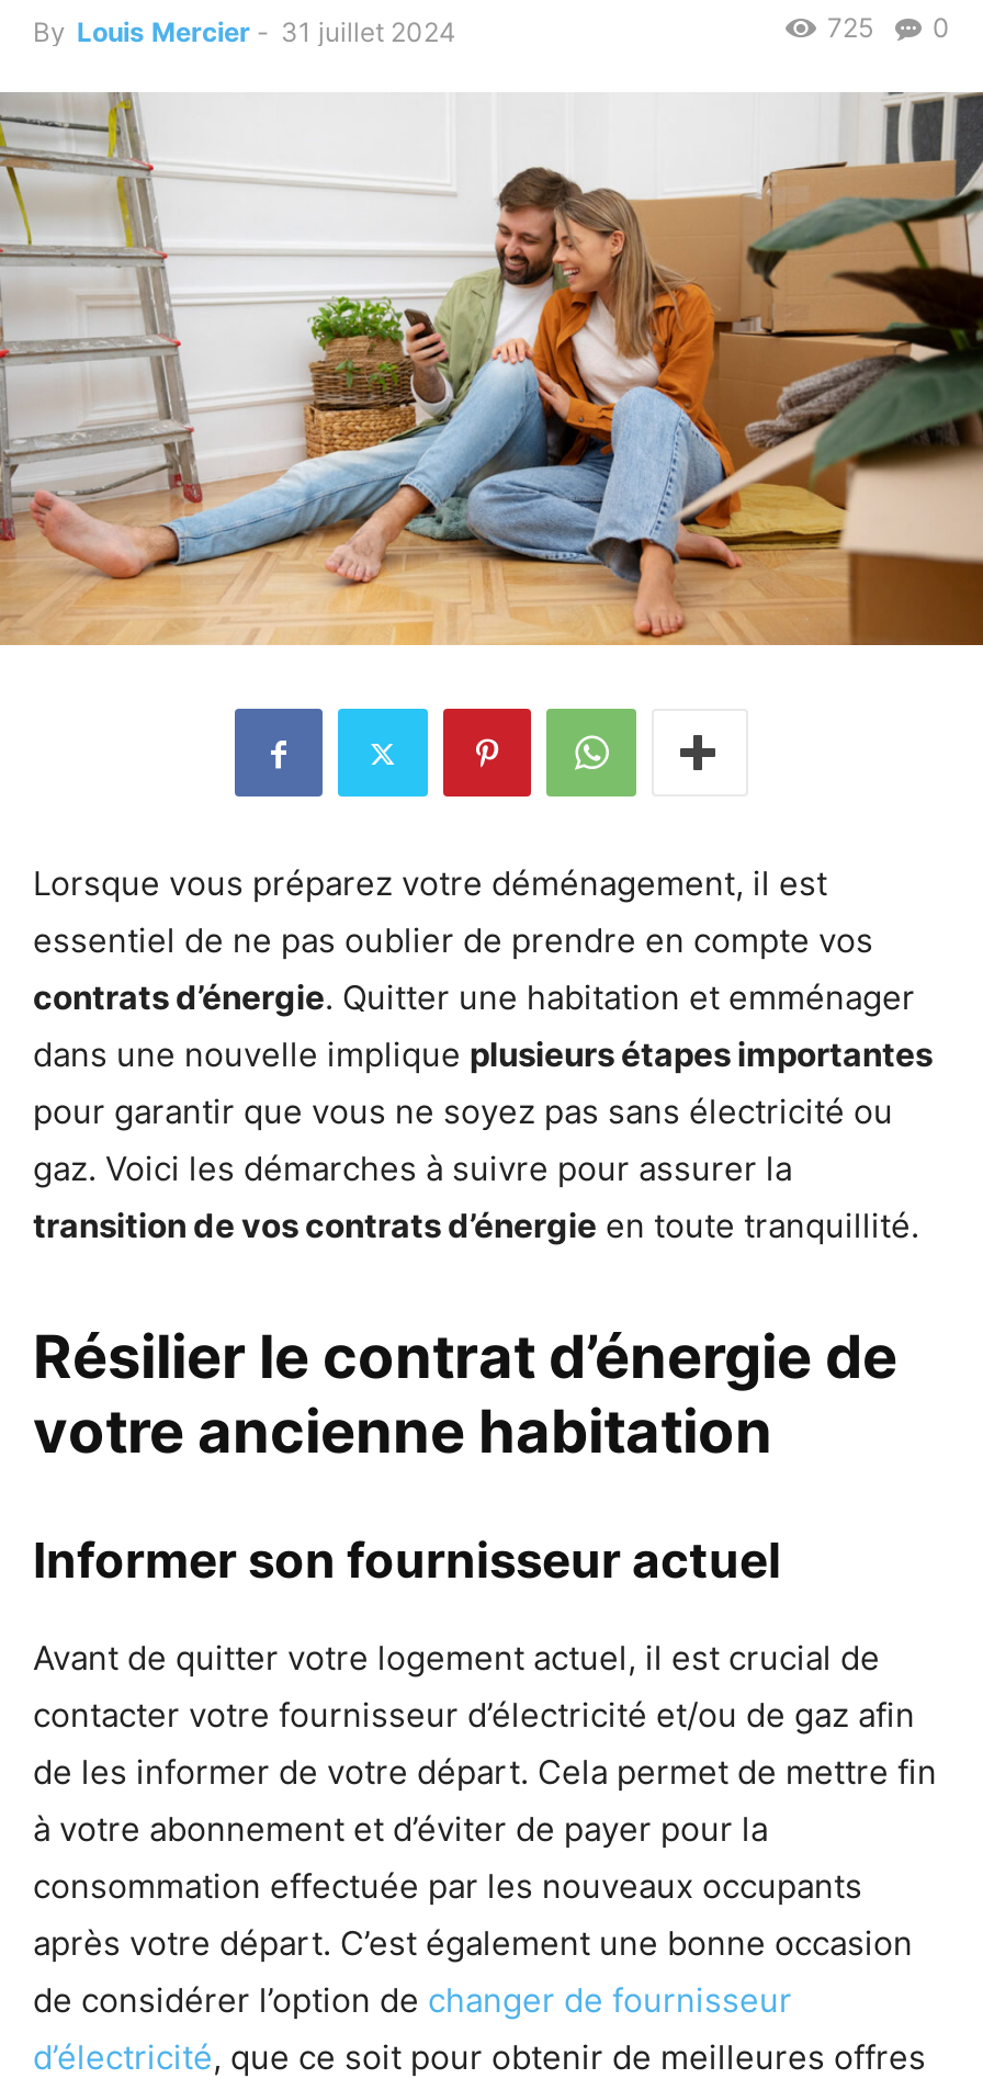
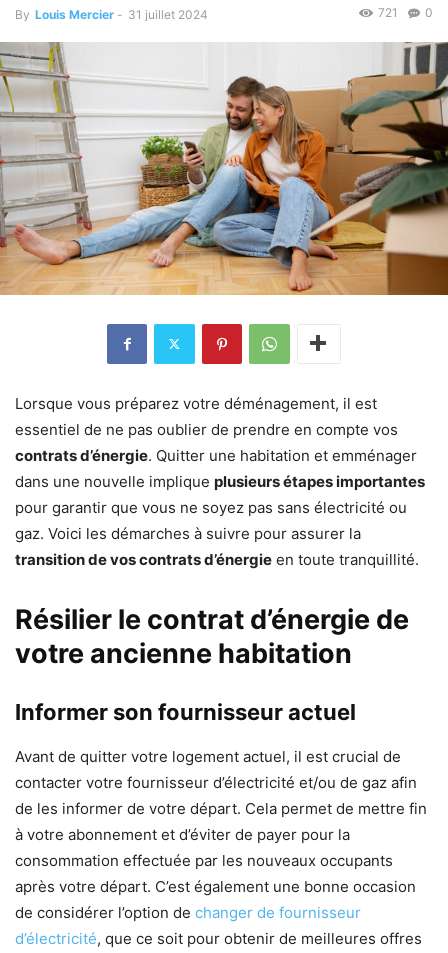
[827,11,950,44] 725 0 -> [378,5,433,20] 721 0

